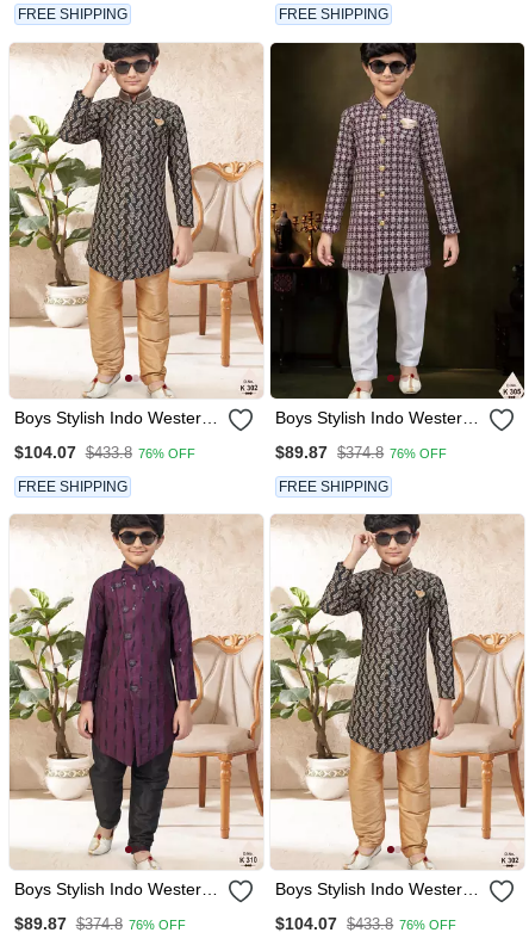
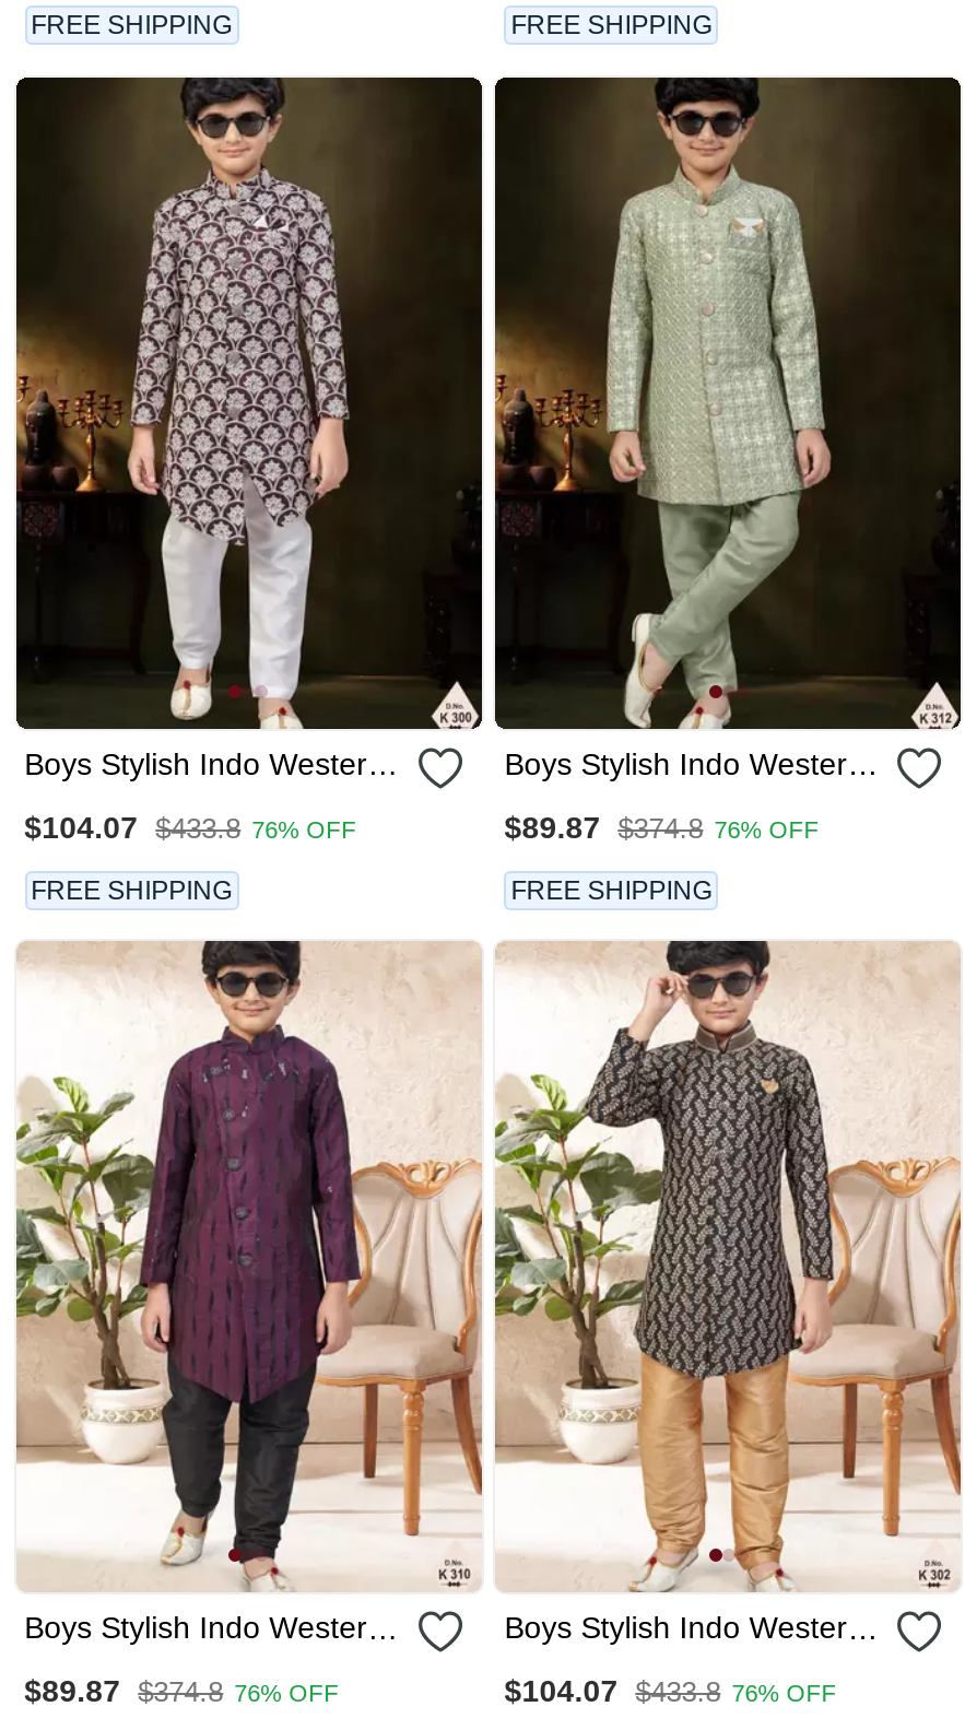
[8,43,264,399] [image] -> [14,75,484,731] [image]
[316,87,460,400] [image] -> [580,161,840,731] [image]

